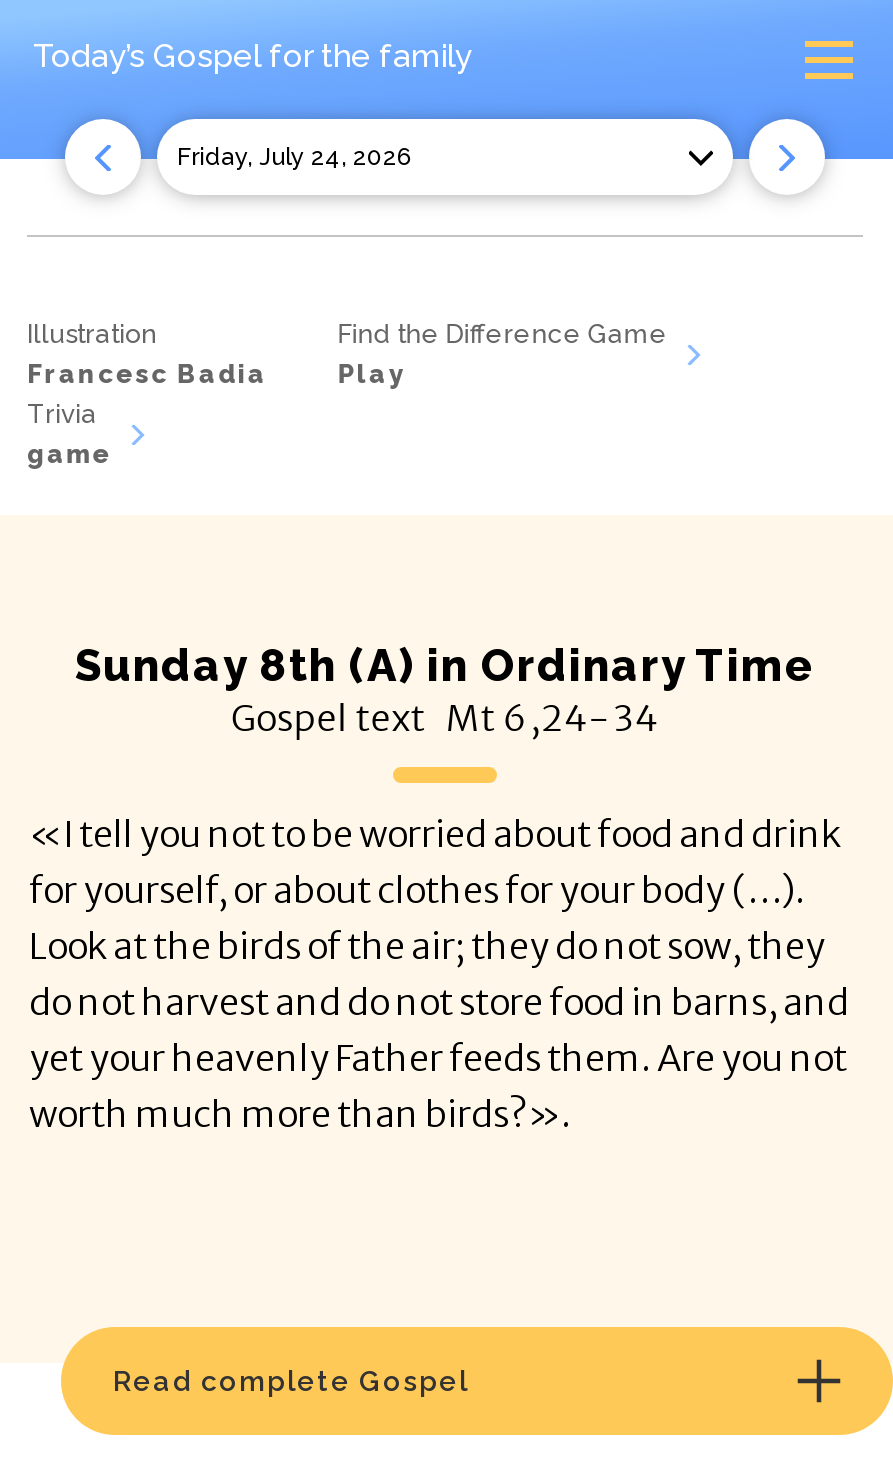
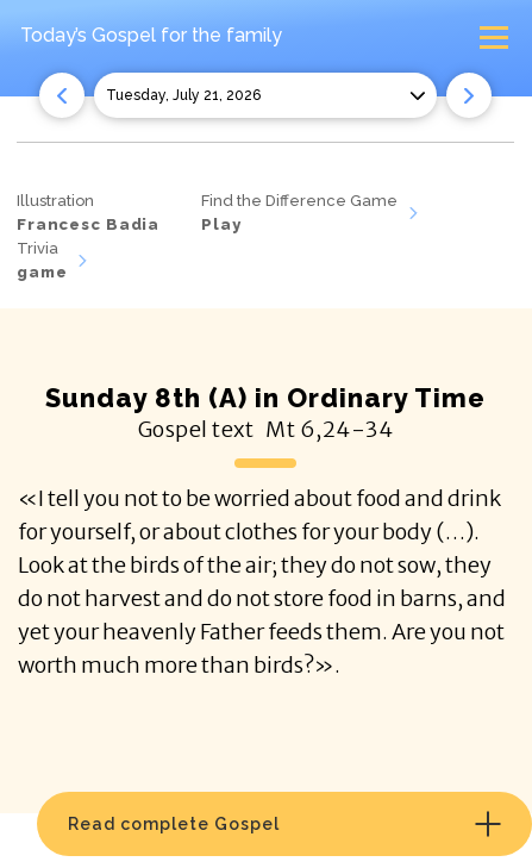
[191,143,411,171] Friday, July 24, 2026 -> [115,87,261,104] Tuesday, July 21, 2026

